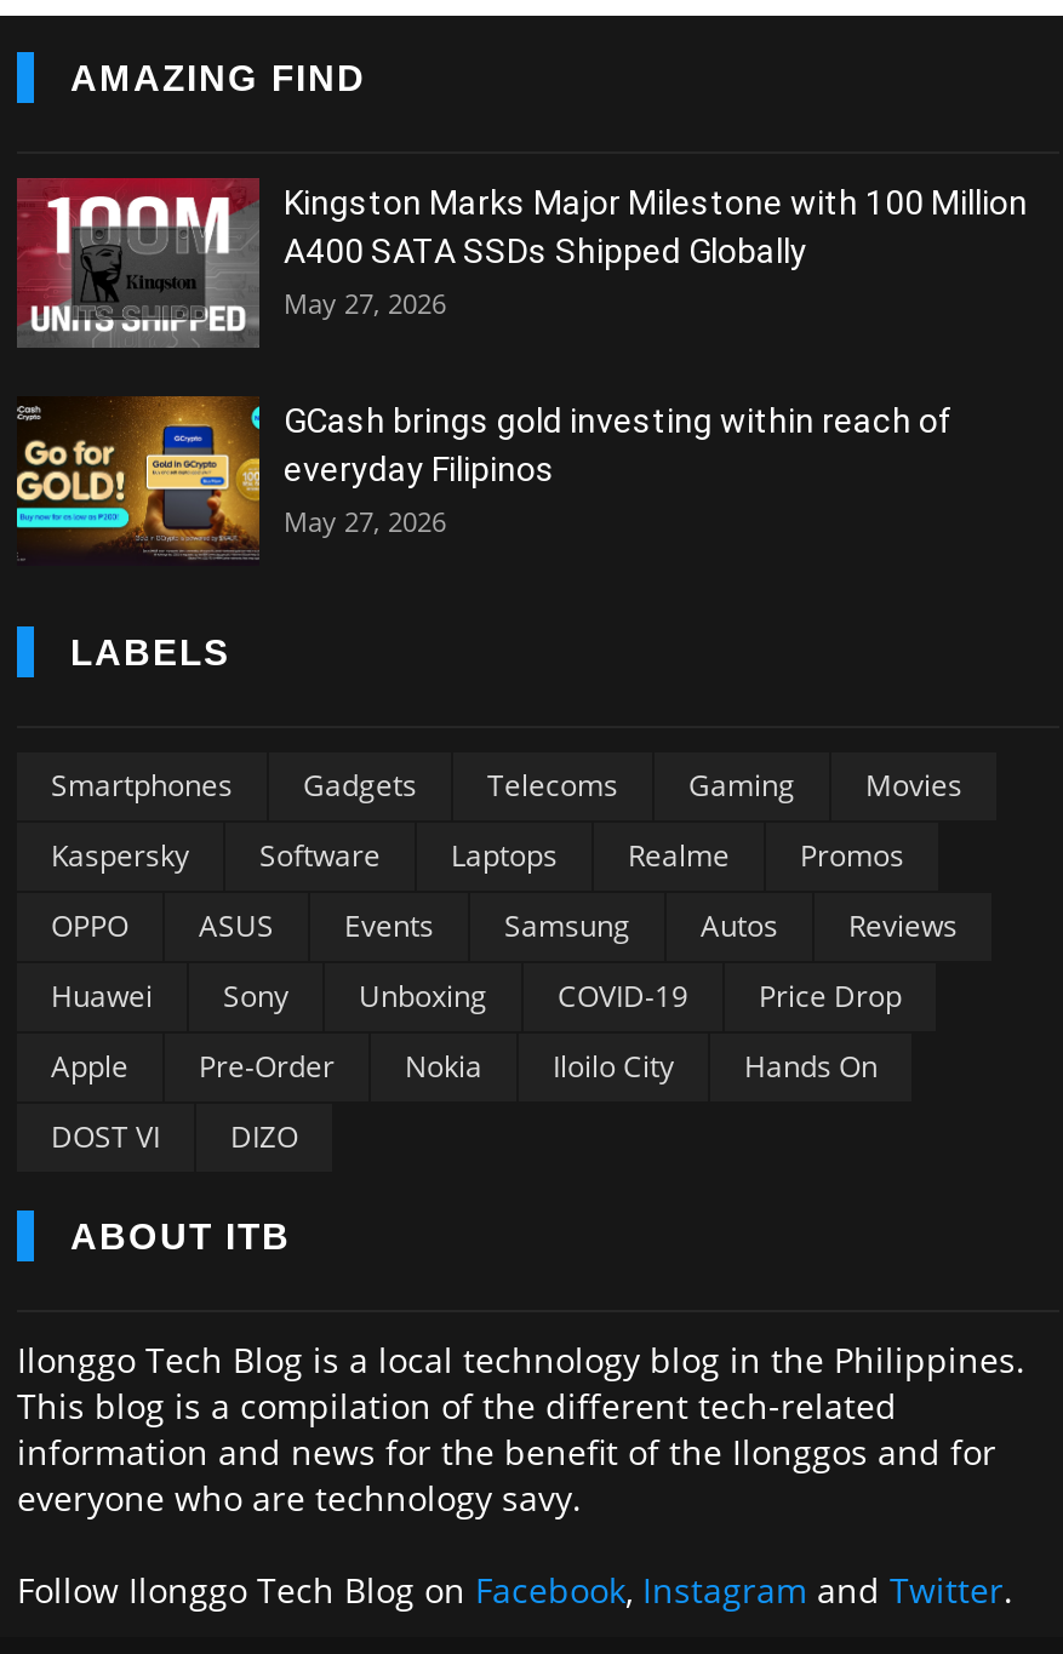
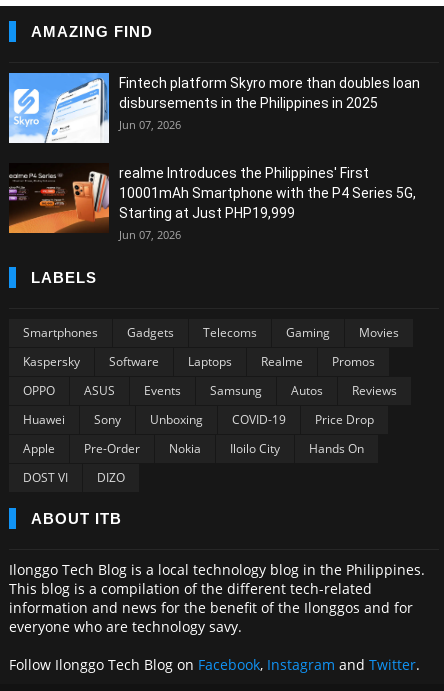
[17,176,1028,348] [image] | Kingston Marks Major Milestone with 100 Million | A400 SATA SSDs Shipped Globally | May 27, 2026 -> [8,72,420,144] [image] | Fintech platform Skyro more than doubles loan | disbursements in the Philippines in 2025 | Jun 07, 2026
[15,394,953,561] [image] | GCash brings gold investing within reach of | everyday Filipinos | May 27, 2026 -> [8,165,416,242] [image] | realme Introduces the Philippines' First | 10001mAh Smartphone with the P4 Series 5G, | Starting at Just PHP19,999 | Jun 07, 2026

